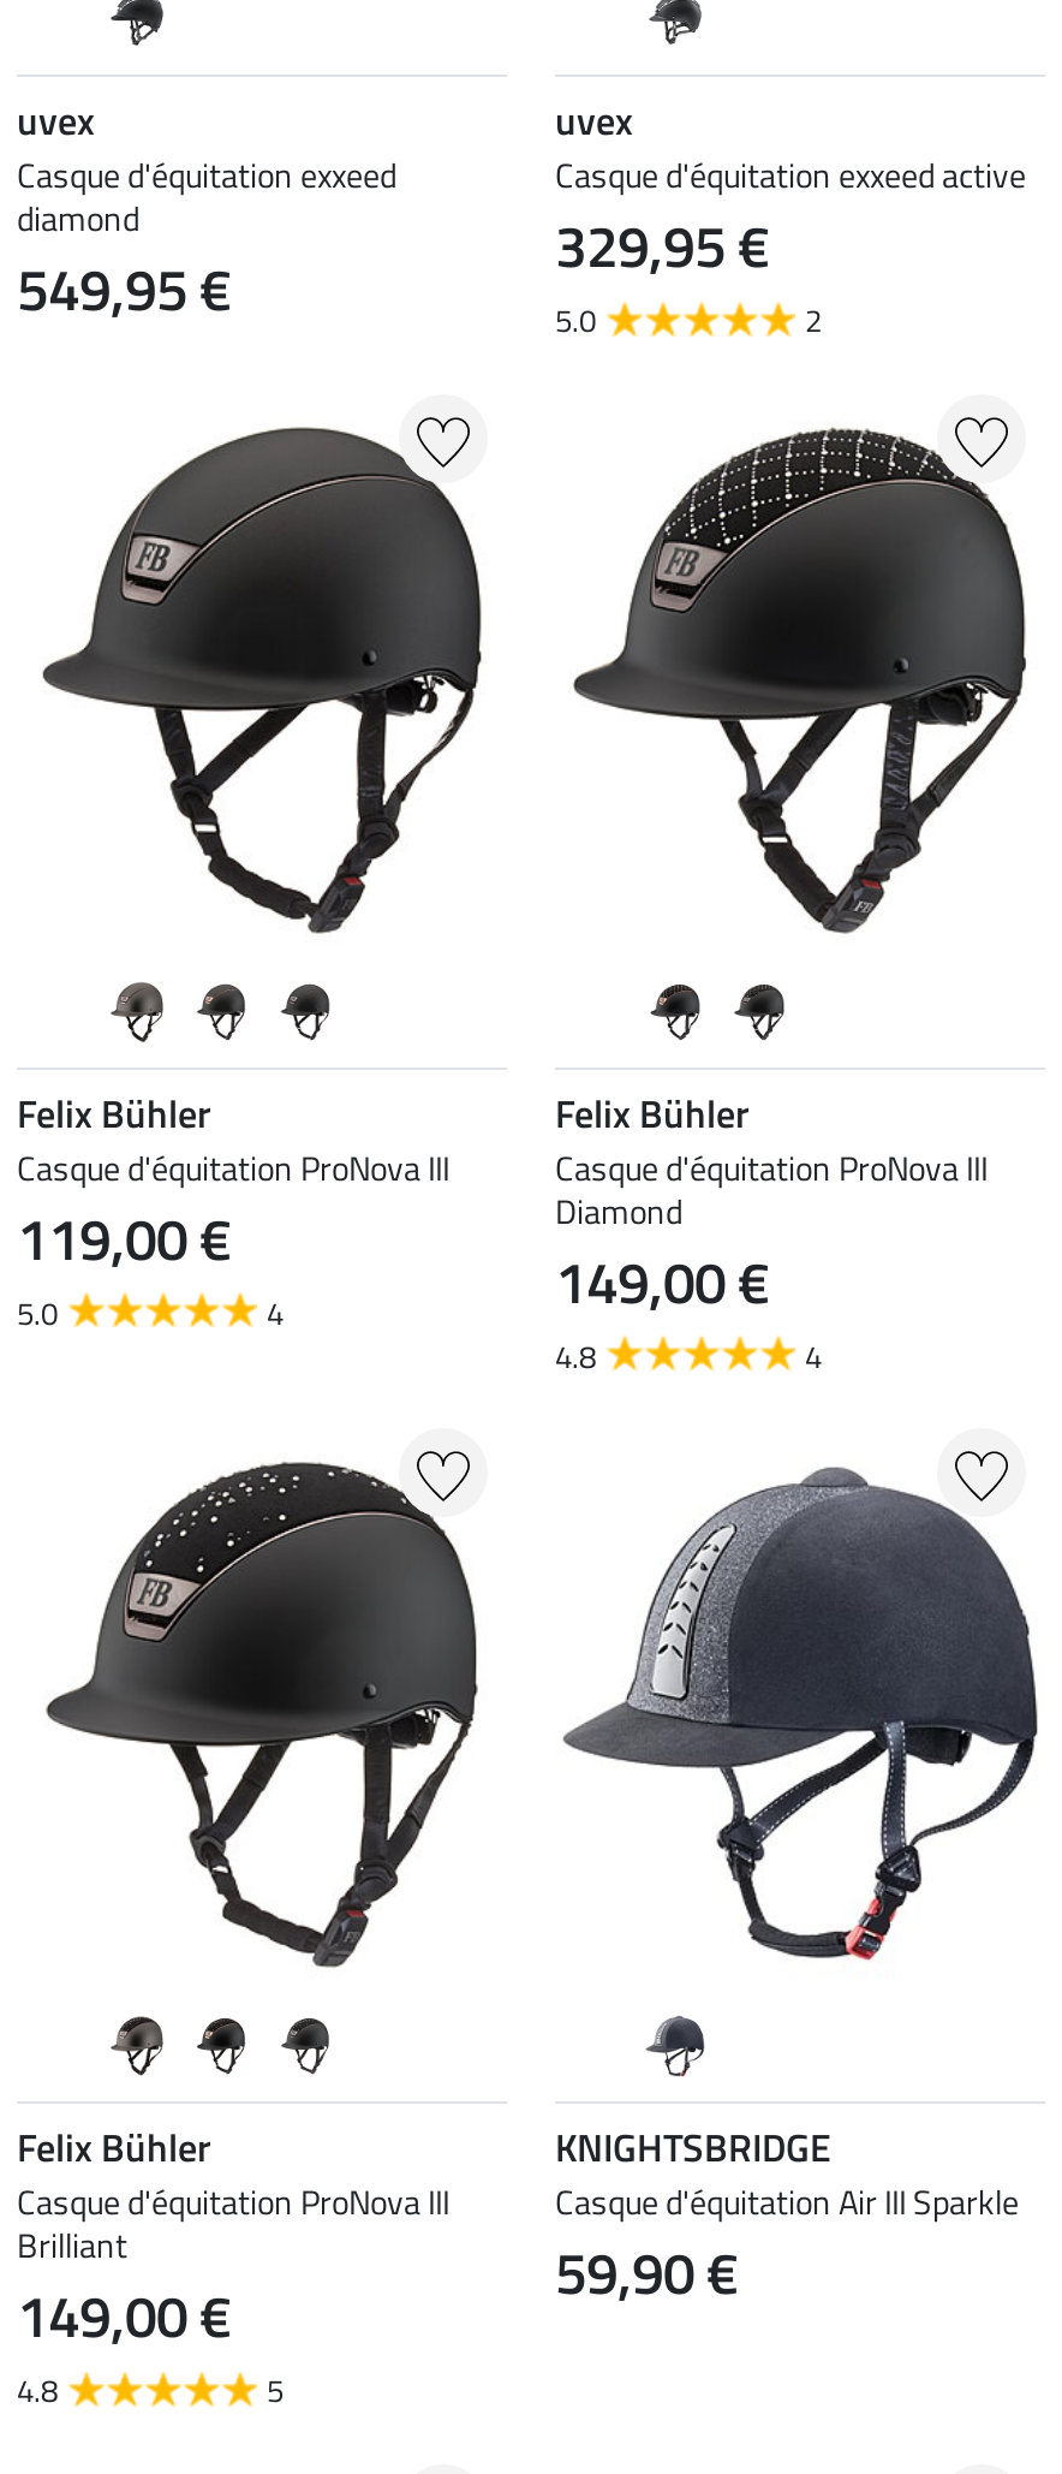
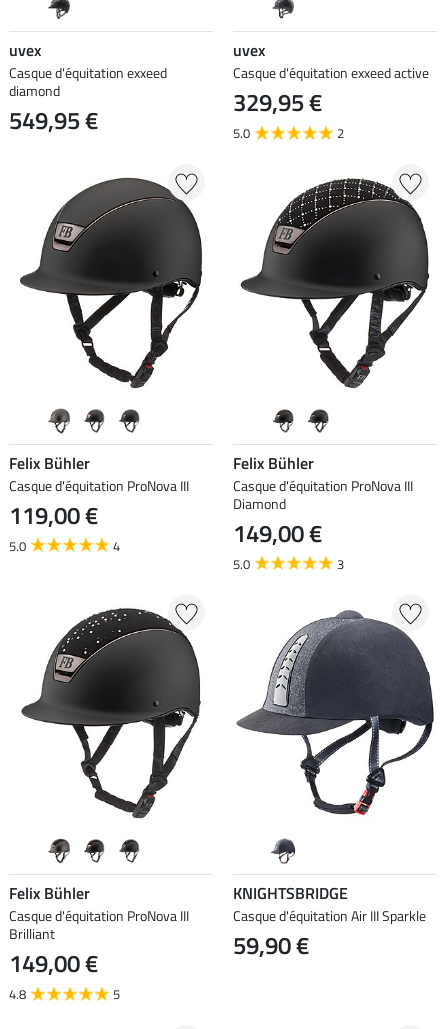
[555,1331,596,1379] 4.8 -> [233,553,250,573] 5.0
[805,1331,822,1379] 4 -> [337,553,344,573] 3

